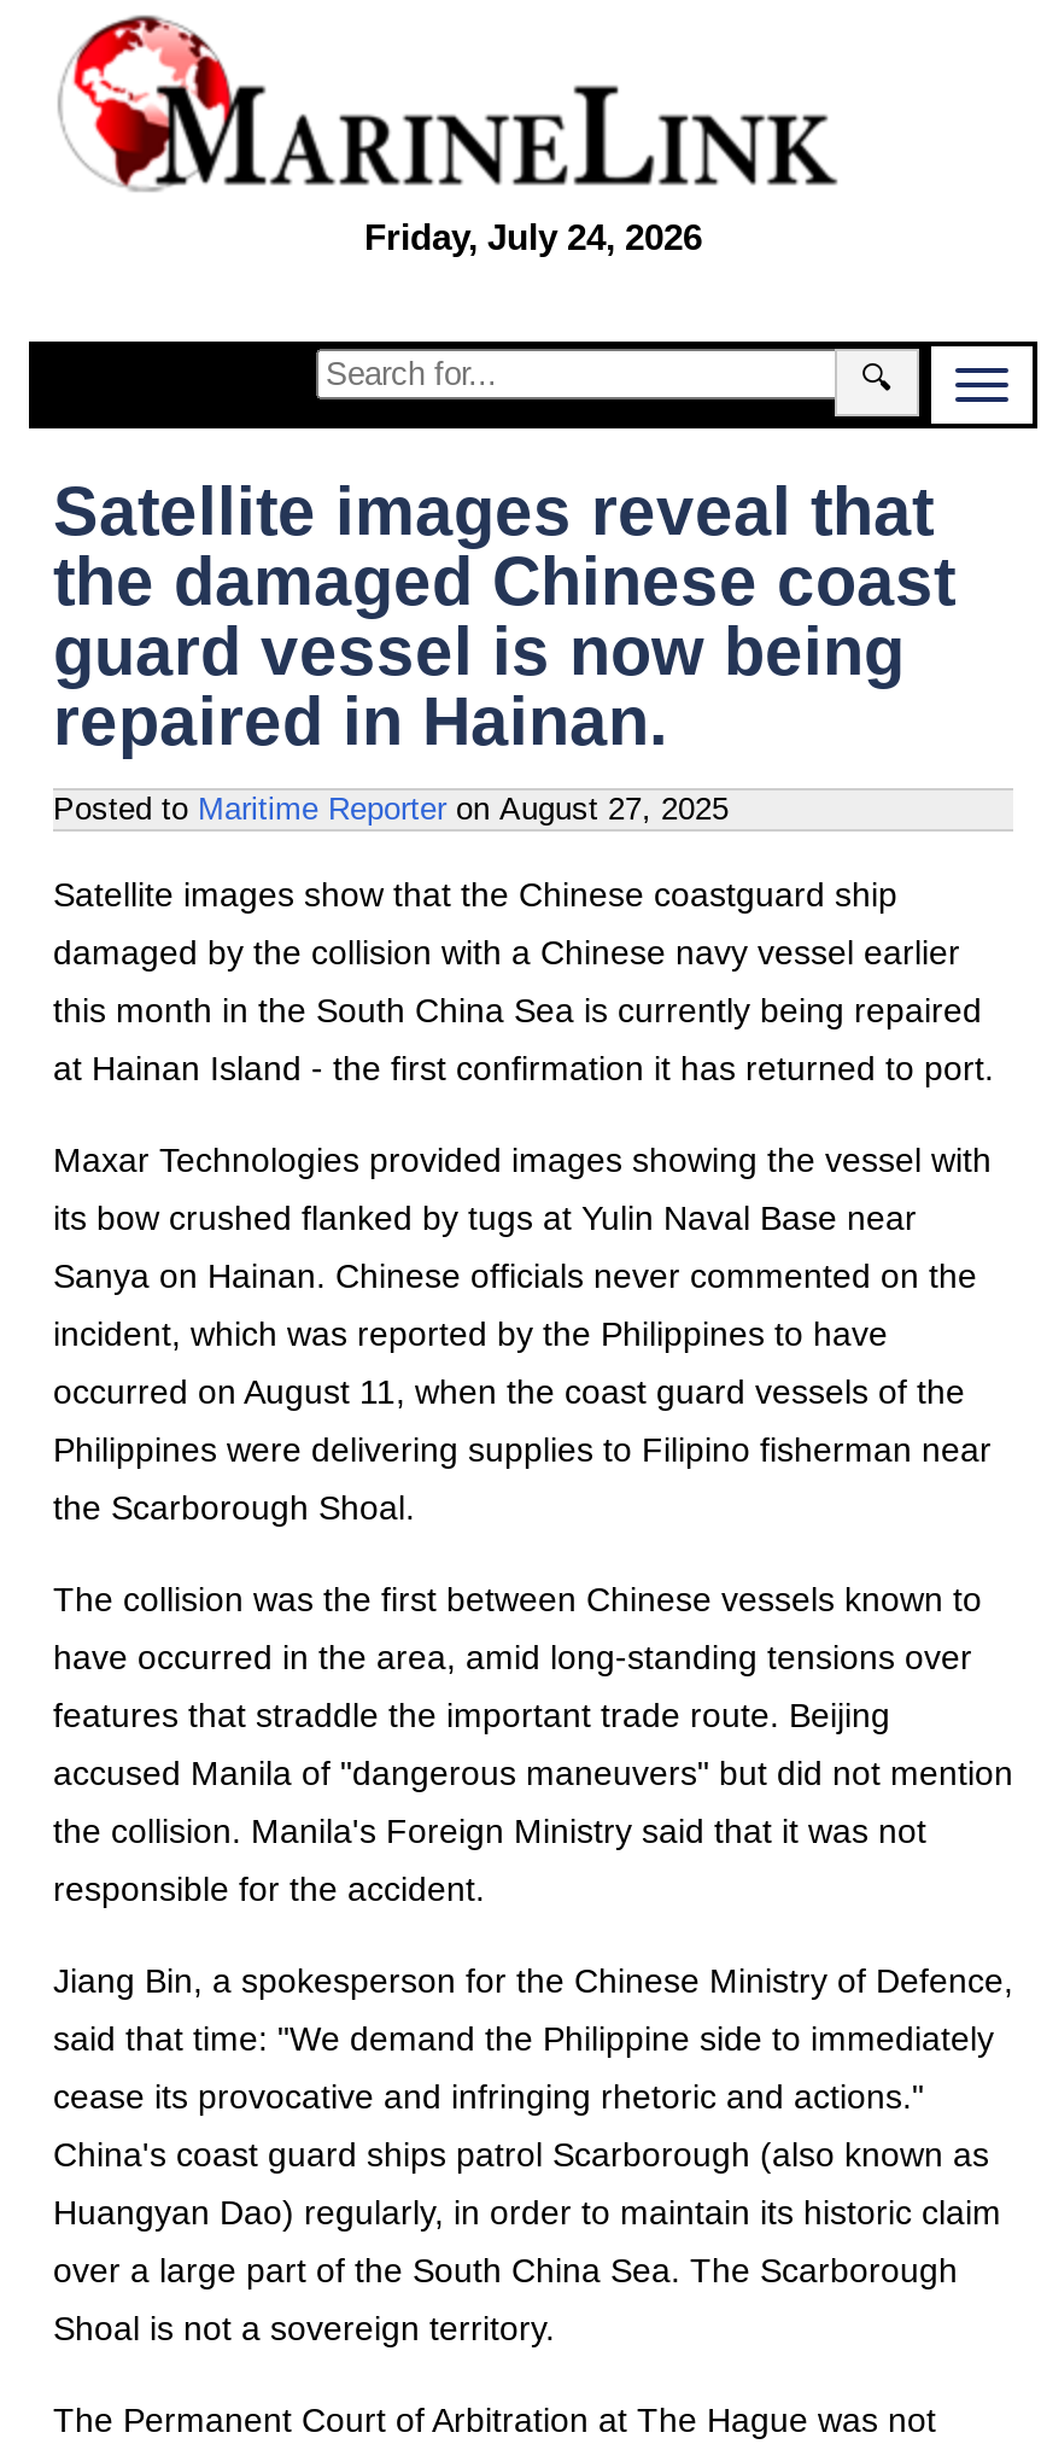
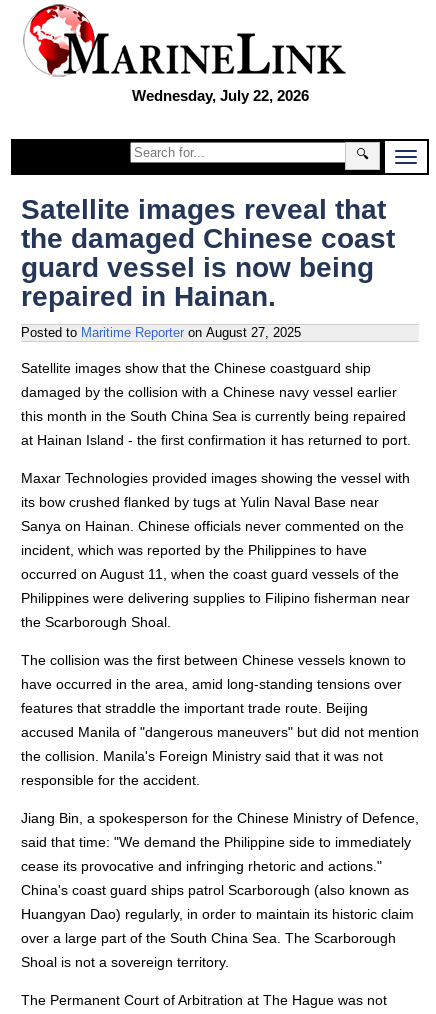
[364,216,702,257] Friday, July 24, 2026 -> [131,87,308,104] Wednesday, July 22, 2026

